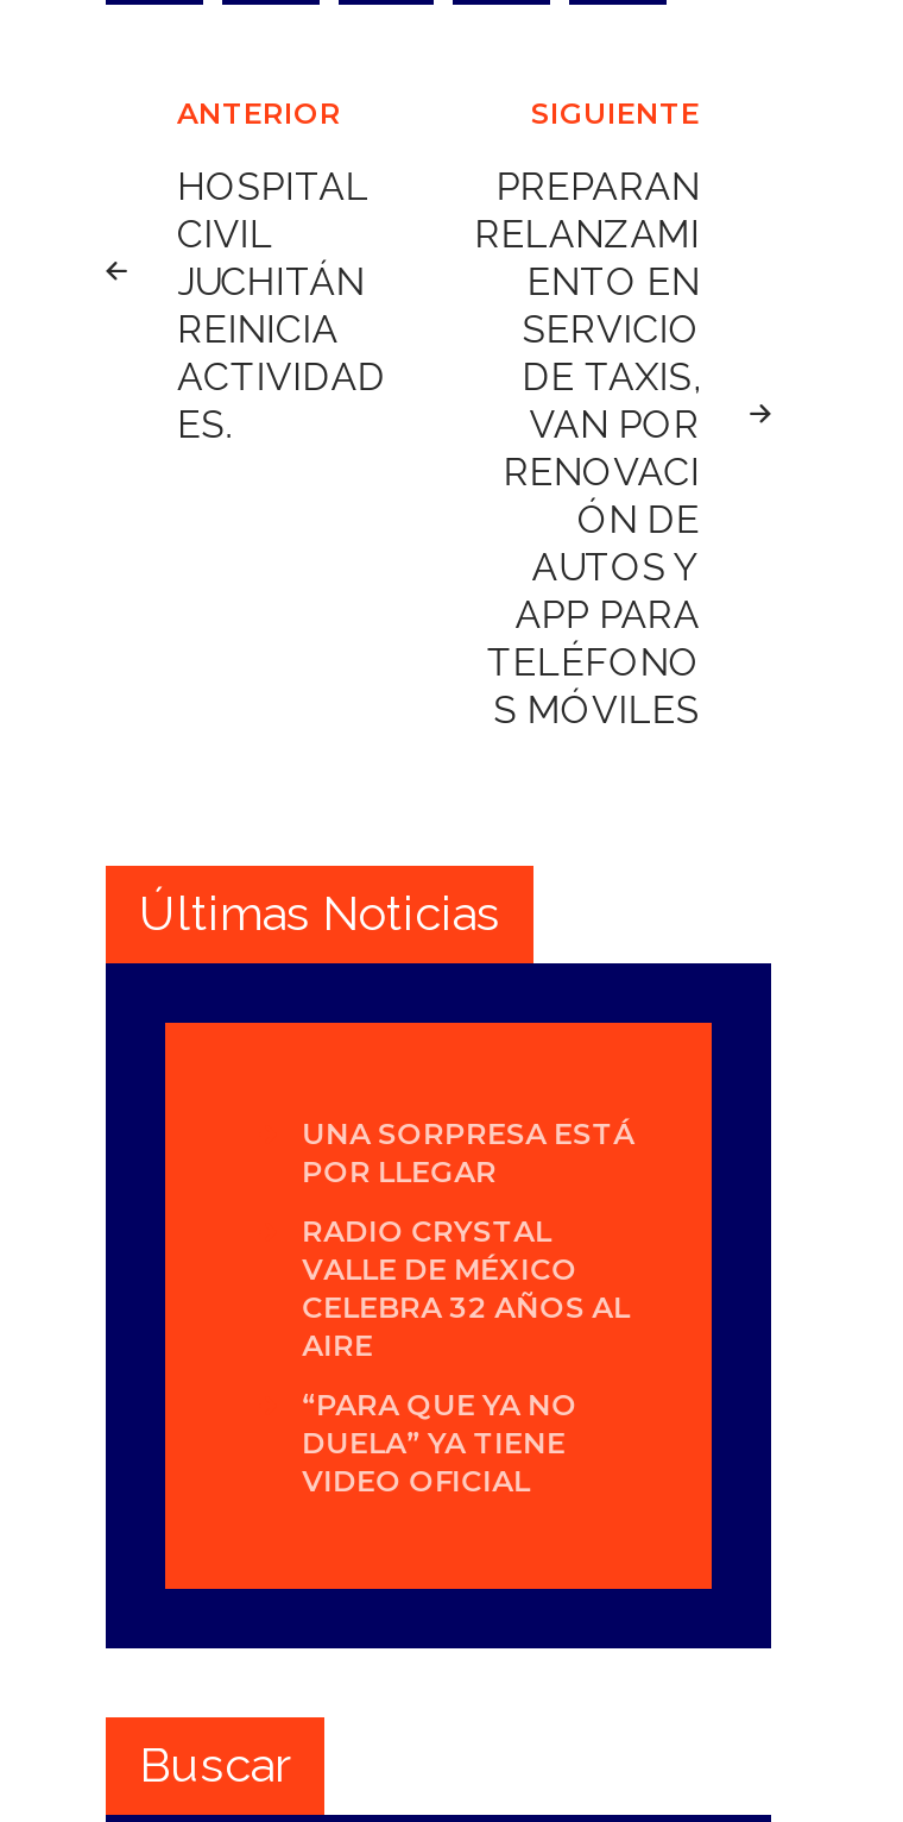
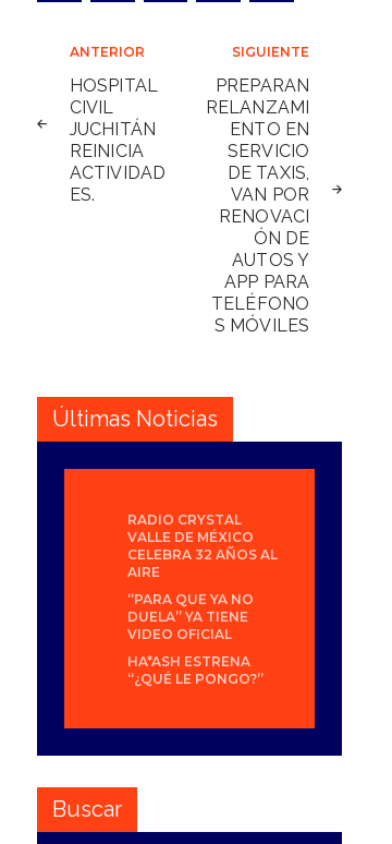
[302,1115,635,1189] UNA SORPRESA ESTÁ | POR LLEGAR -> none
moved [302,1213,630,1498] -> [127,511,277,642]: RADIO CRYSTAL | VALLE DE MÉXICO | CELEBRA 32 AÑOS AL | AIRE | “PARA QUE YA NO | DUELA” YA TIENE | VIDEO OFICIAL
none -> [127,653,263,687] HA*ASH ESTRENA | “¿QUÉ LE PONGO?”

